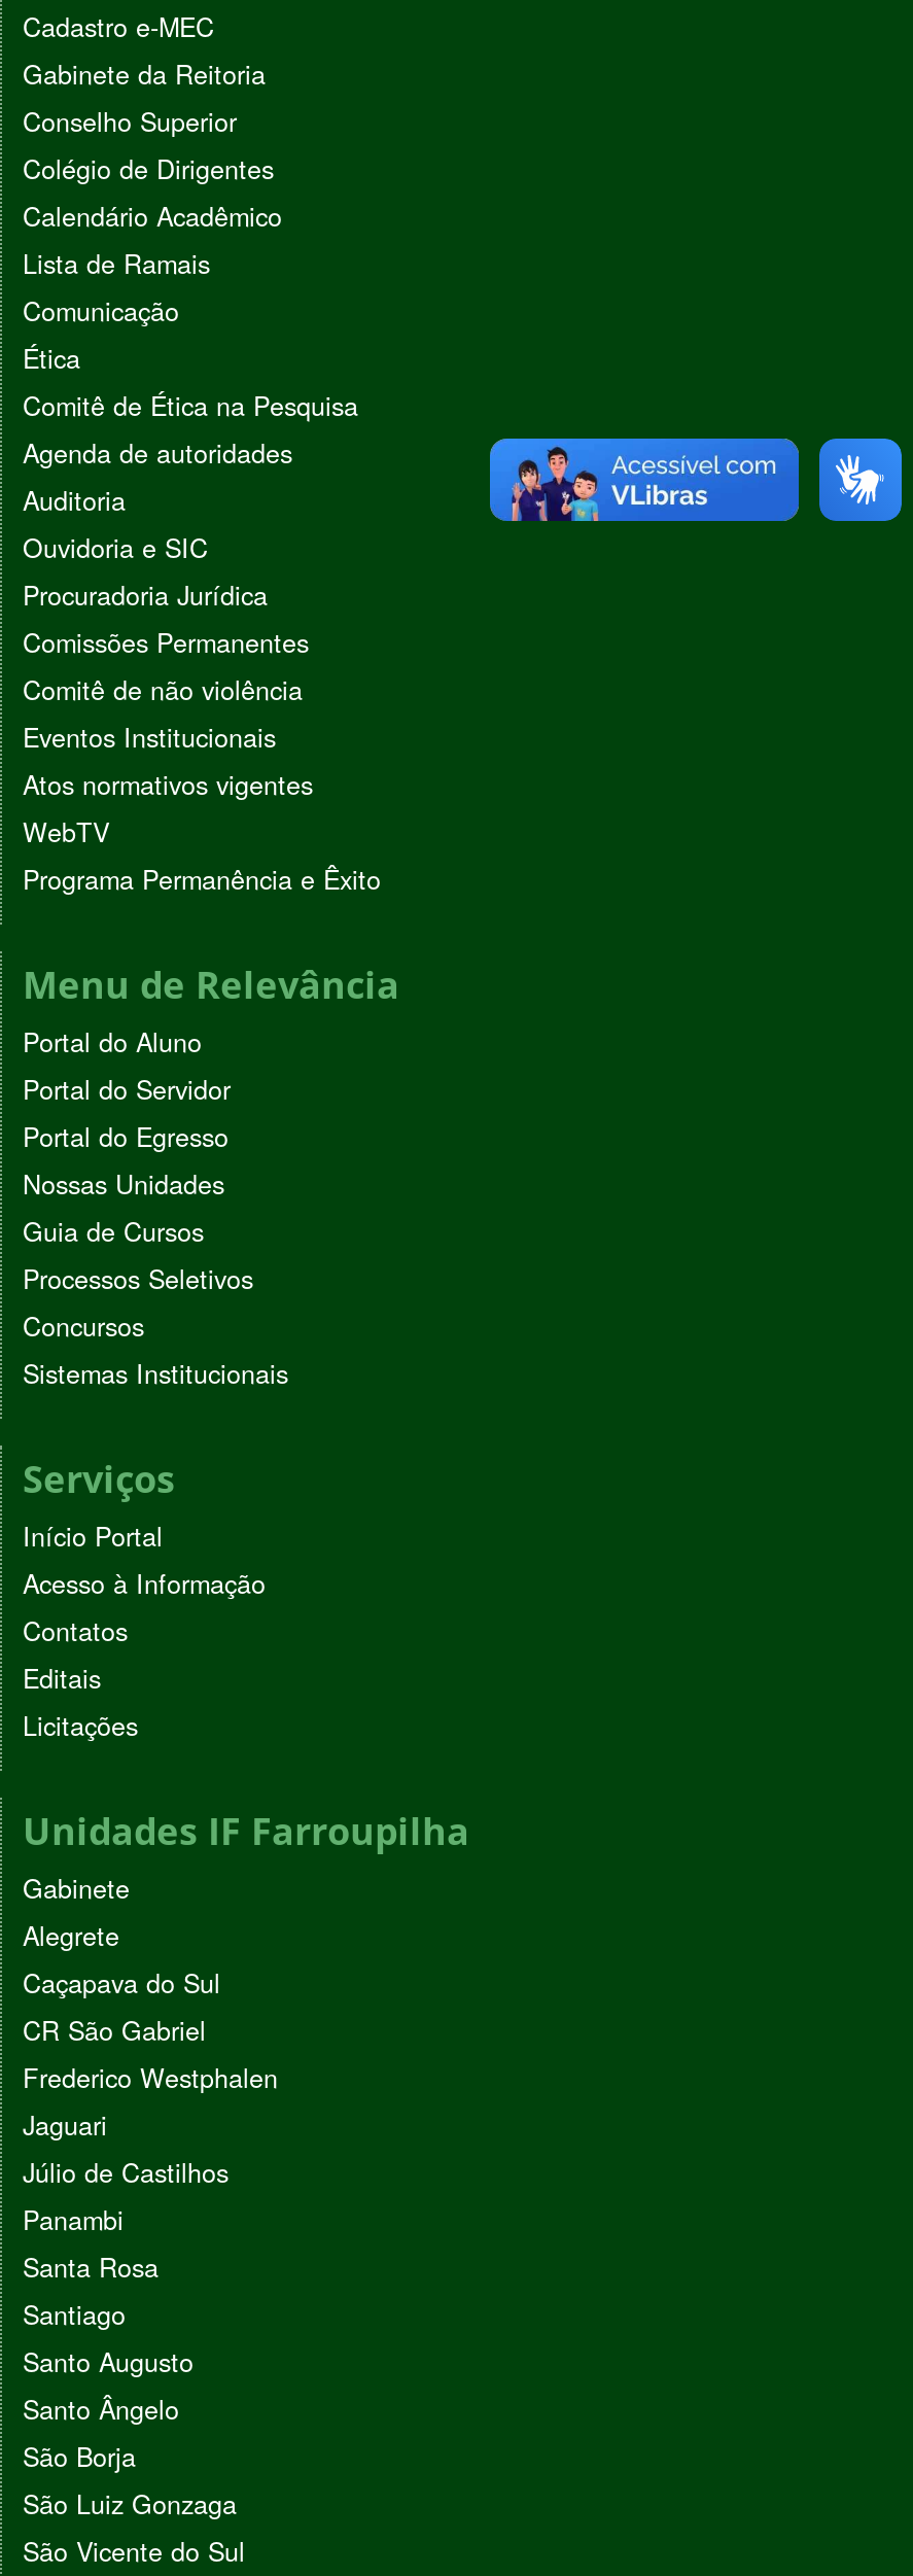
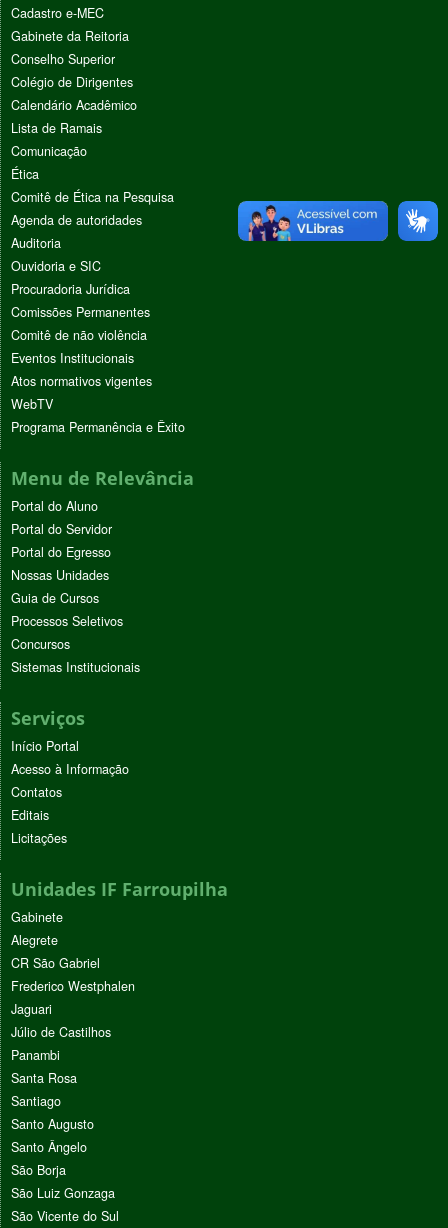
[488,414,801,523] [image] -> [237,200,389,253] [image]
[817,414,904,523] [image] -> [397,200,439,253] [image]
[23,1964,220,2001] Caçapava do Sul -> none

